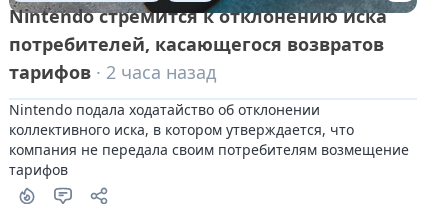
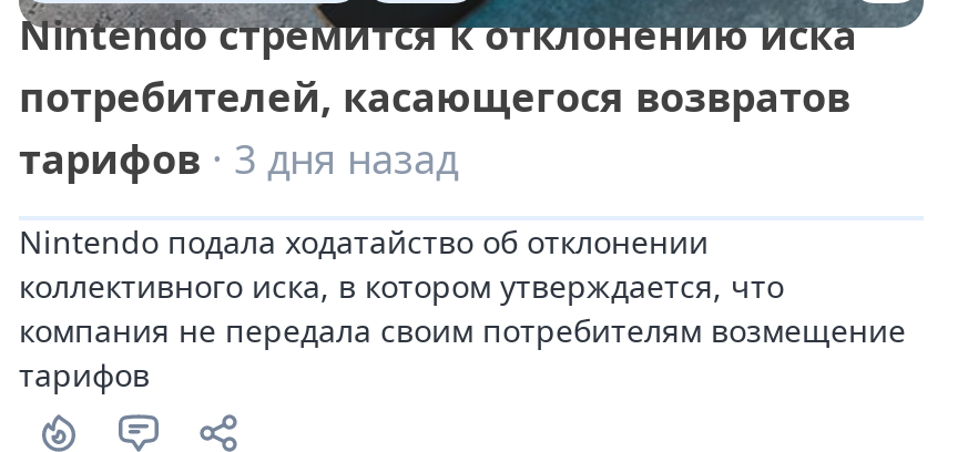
[9,60,216,84] тарифов · 2 часа назад -> [19,132,458,186] тарифов · 3 дня назад

